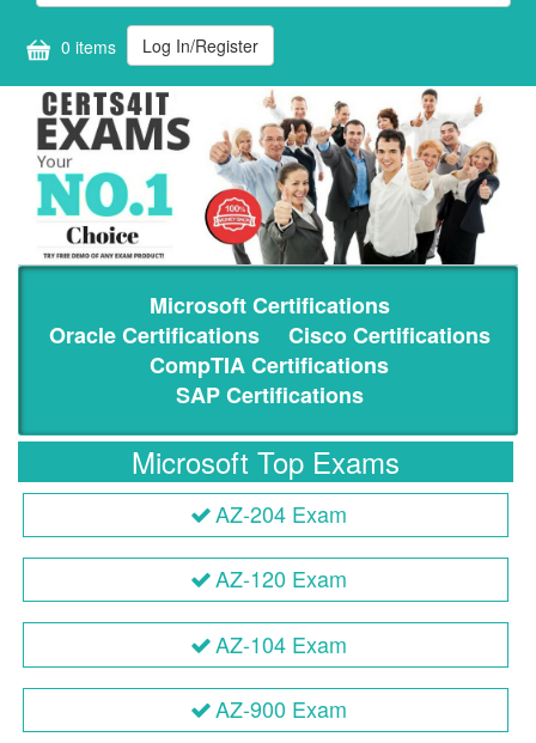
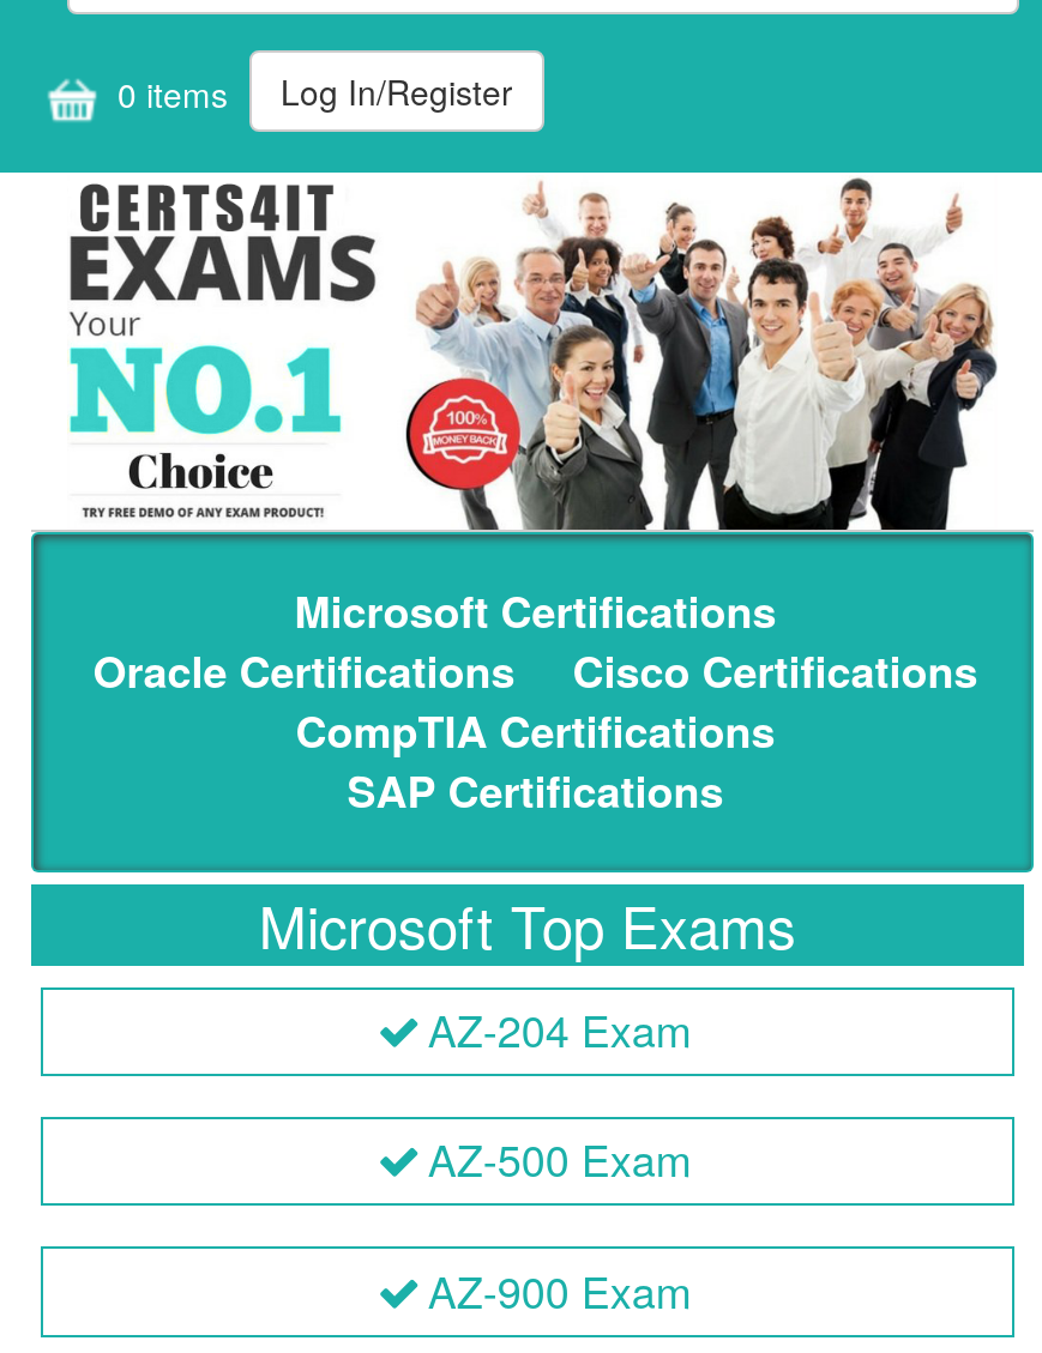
[216,563,347,659] AZ-120 Exam | AZ-104 Exam -> [428,1127,692,1190] AZ-500 Exam

